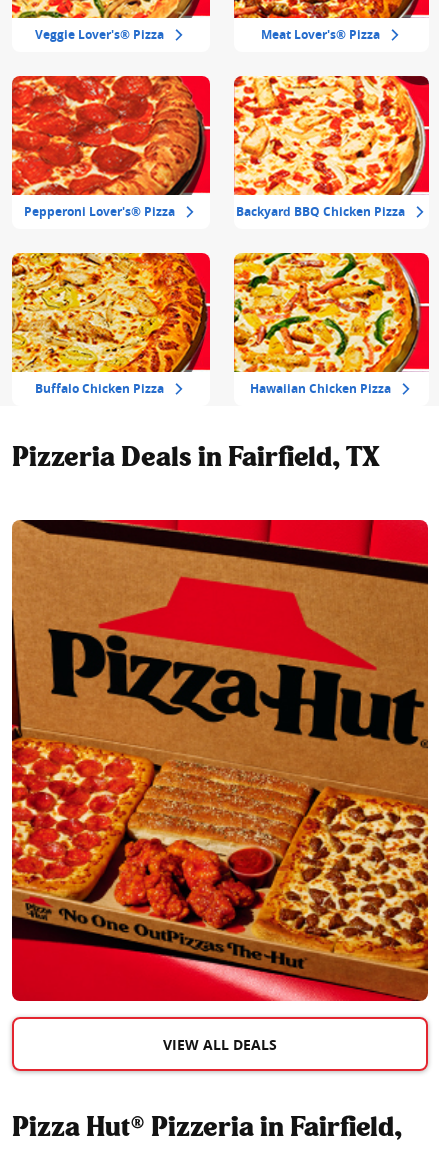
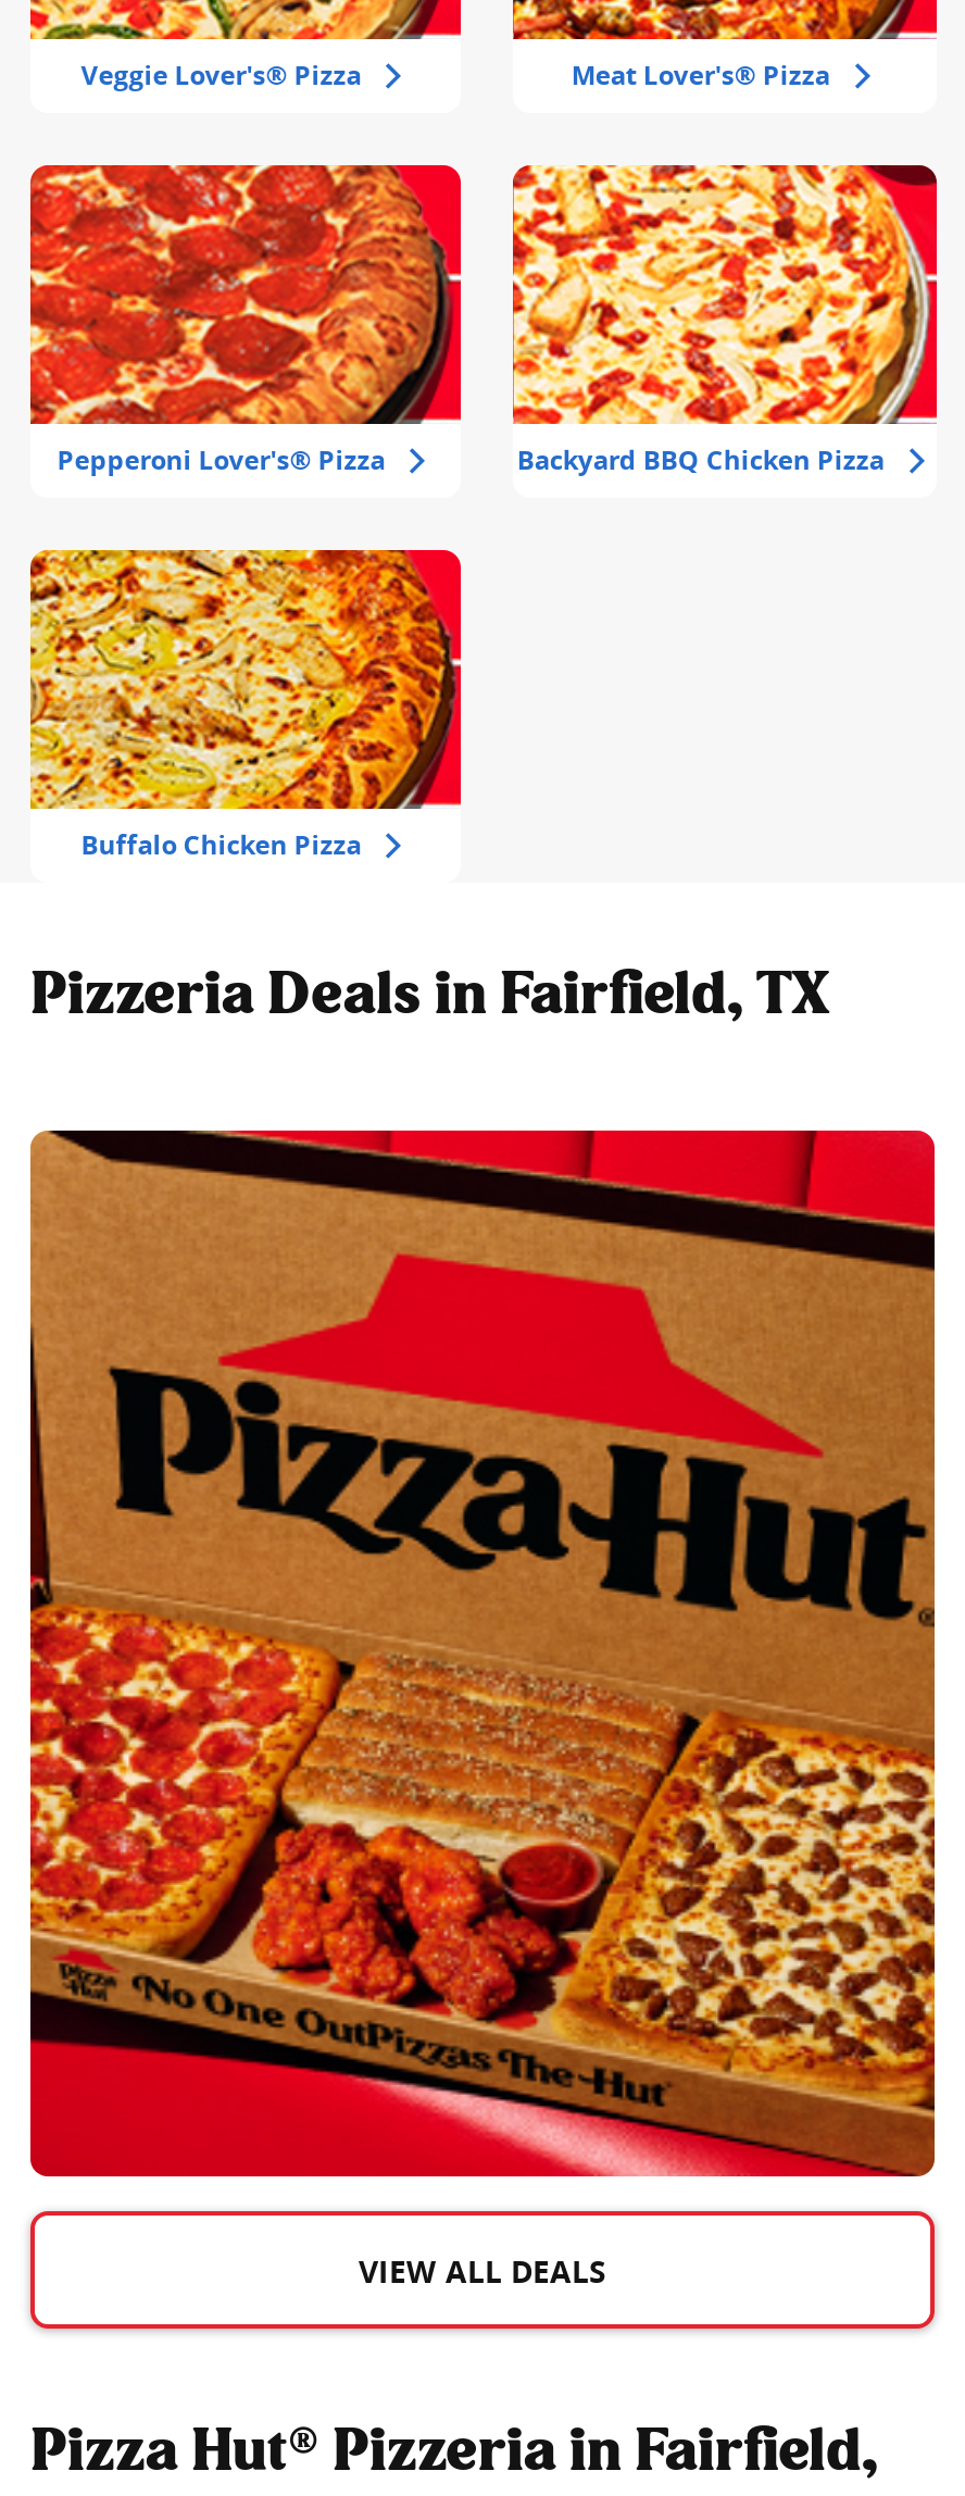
[233,252,430,396] [image] | Hawaiian Chicken Pizza -> none

